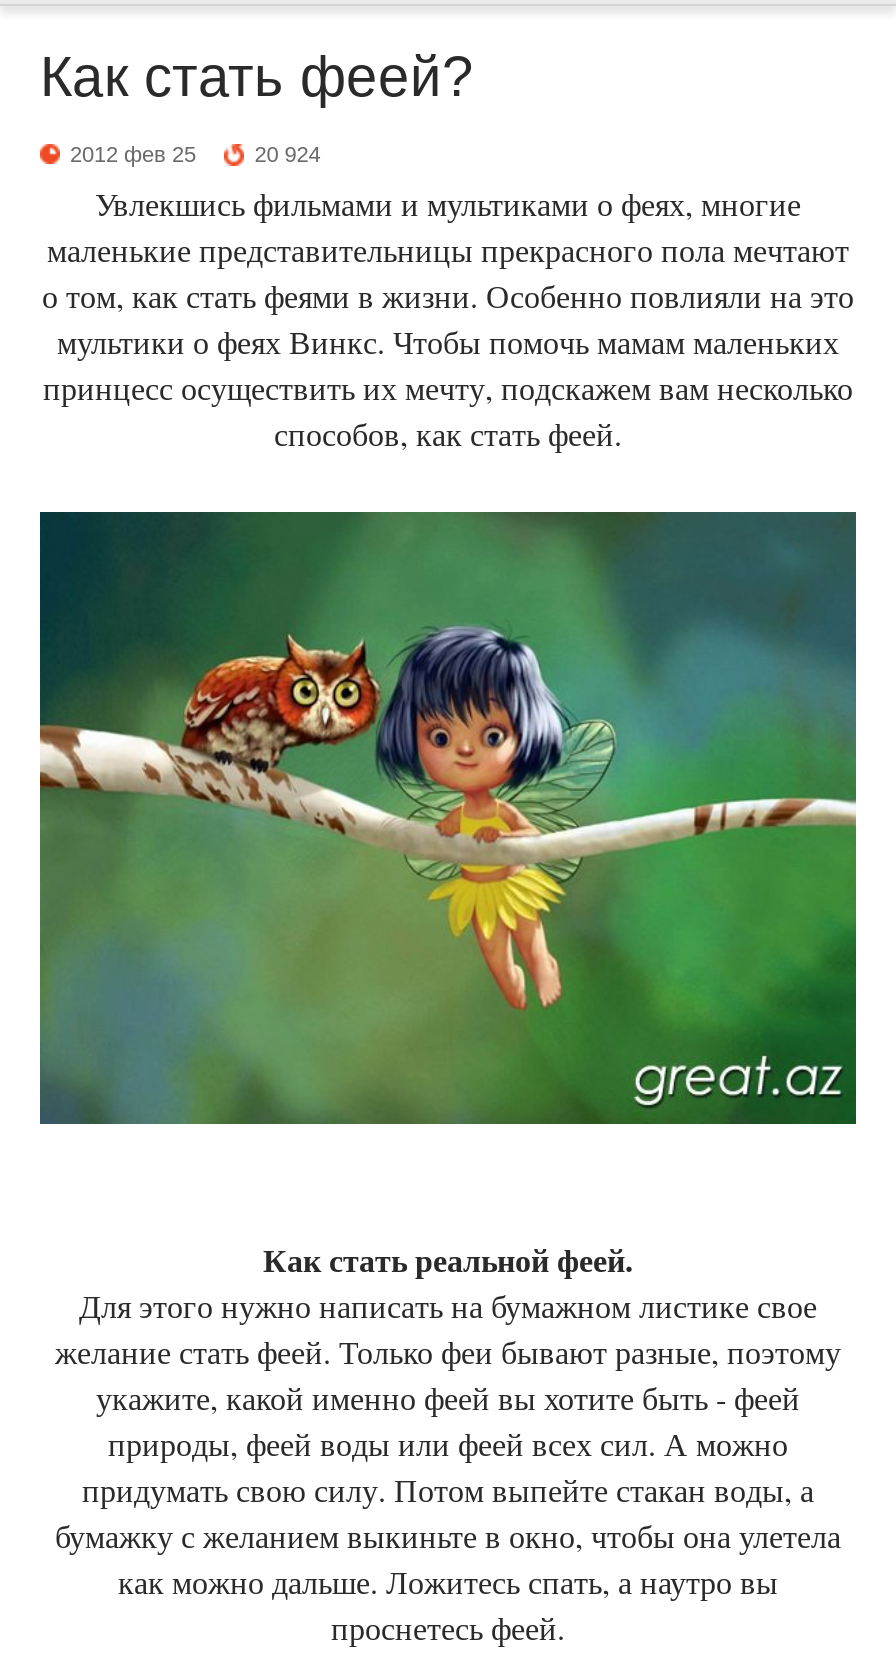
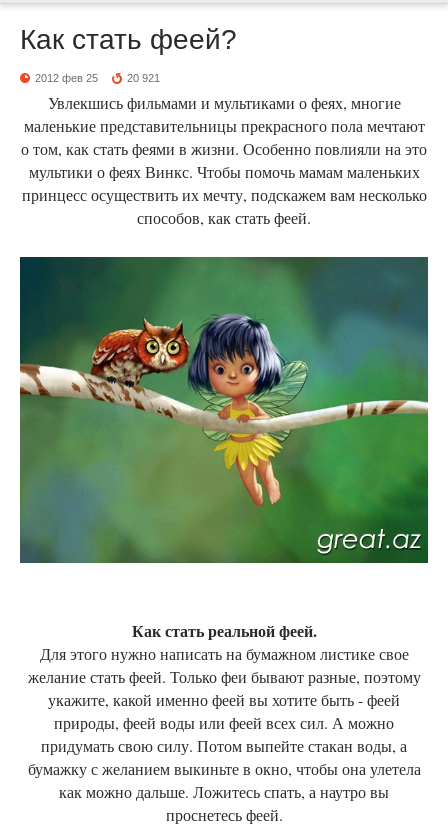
[254,142,320,166] 20 924 -> [127,72,160,84] 20 921

